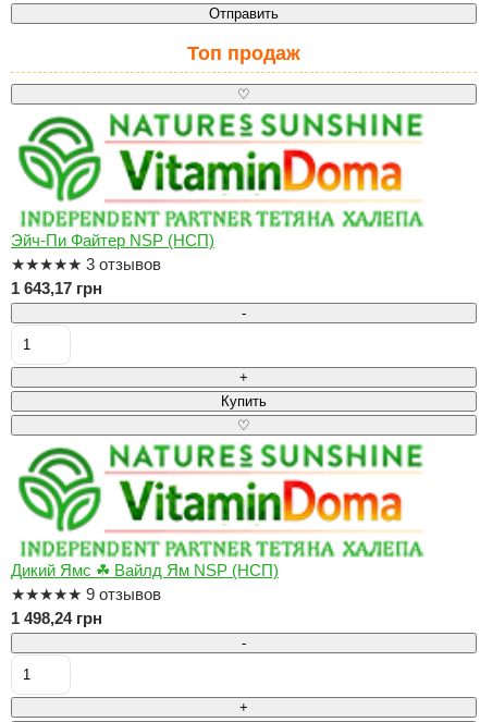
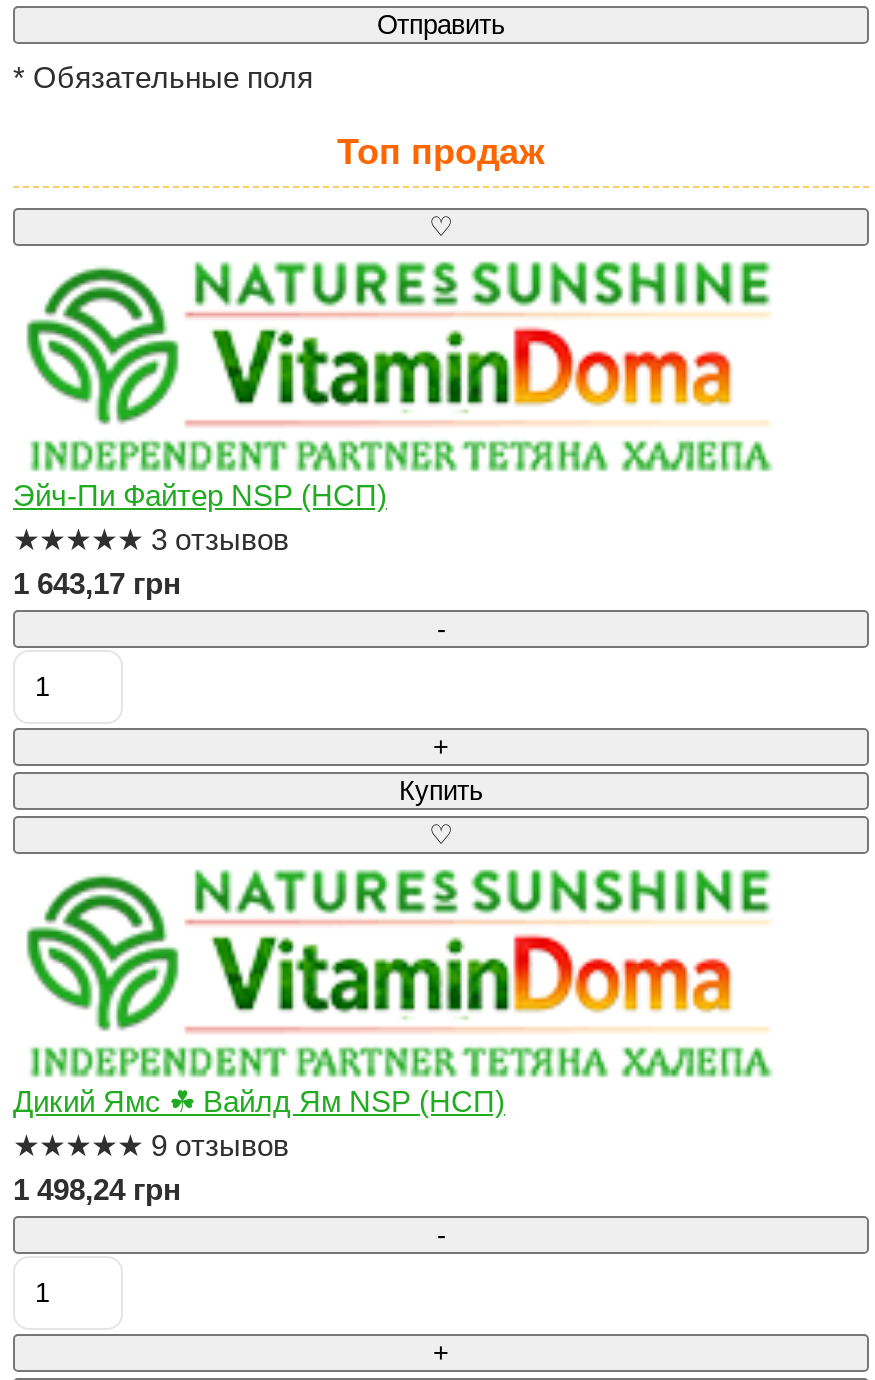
none -> [13,59,313,93] * Обязательные поля

